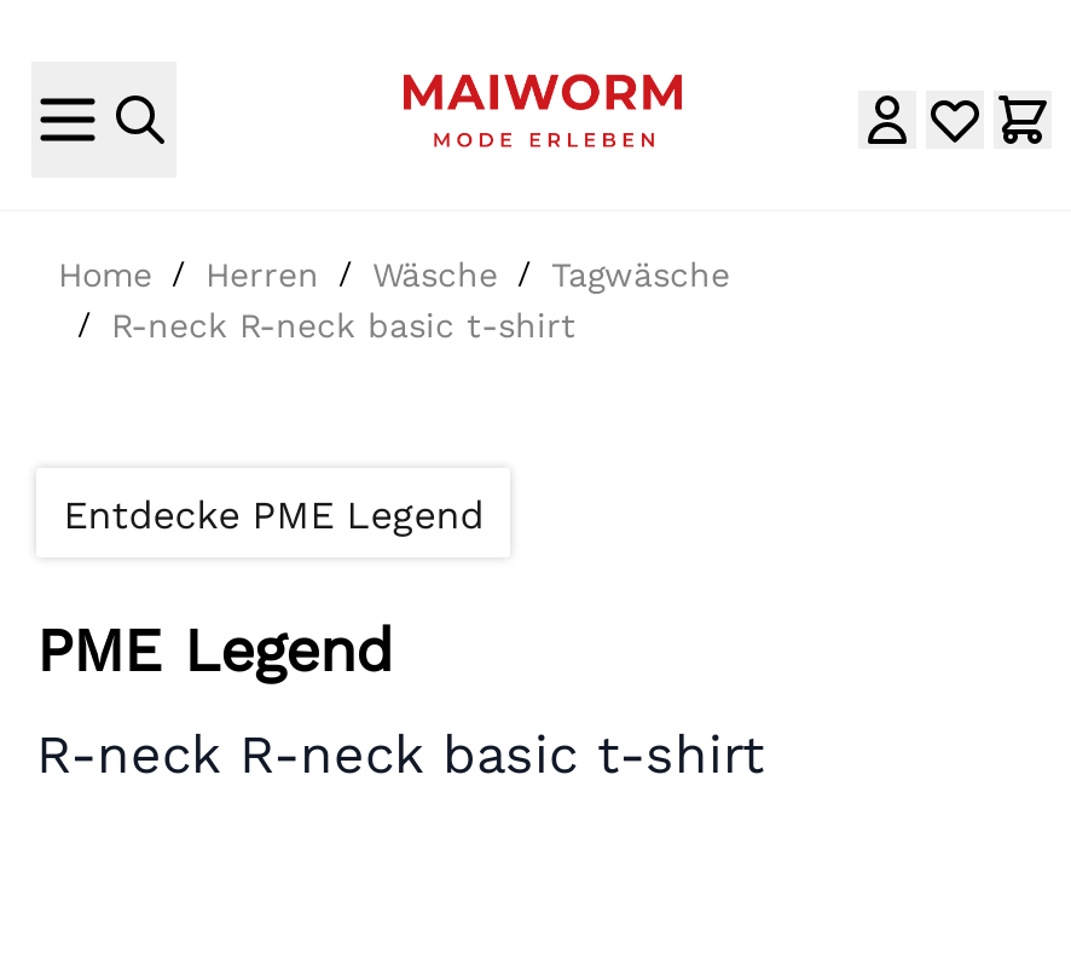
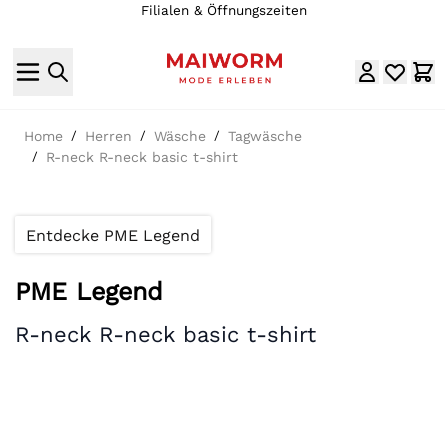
none -> [141,2,307,18] Filialen & Öffnungszeiten

